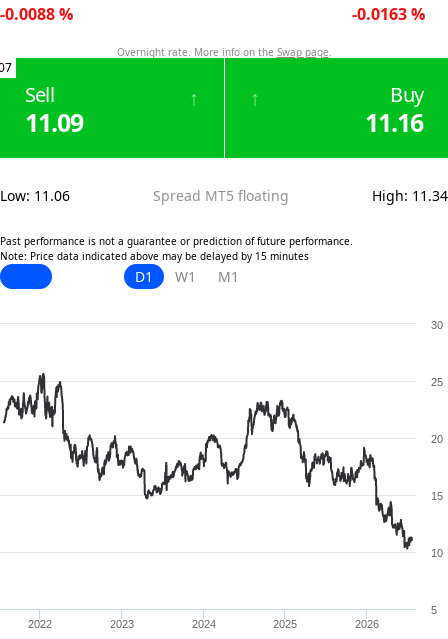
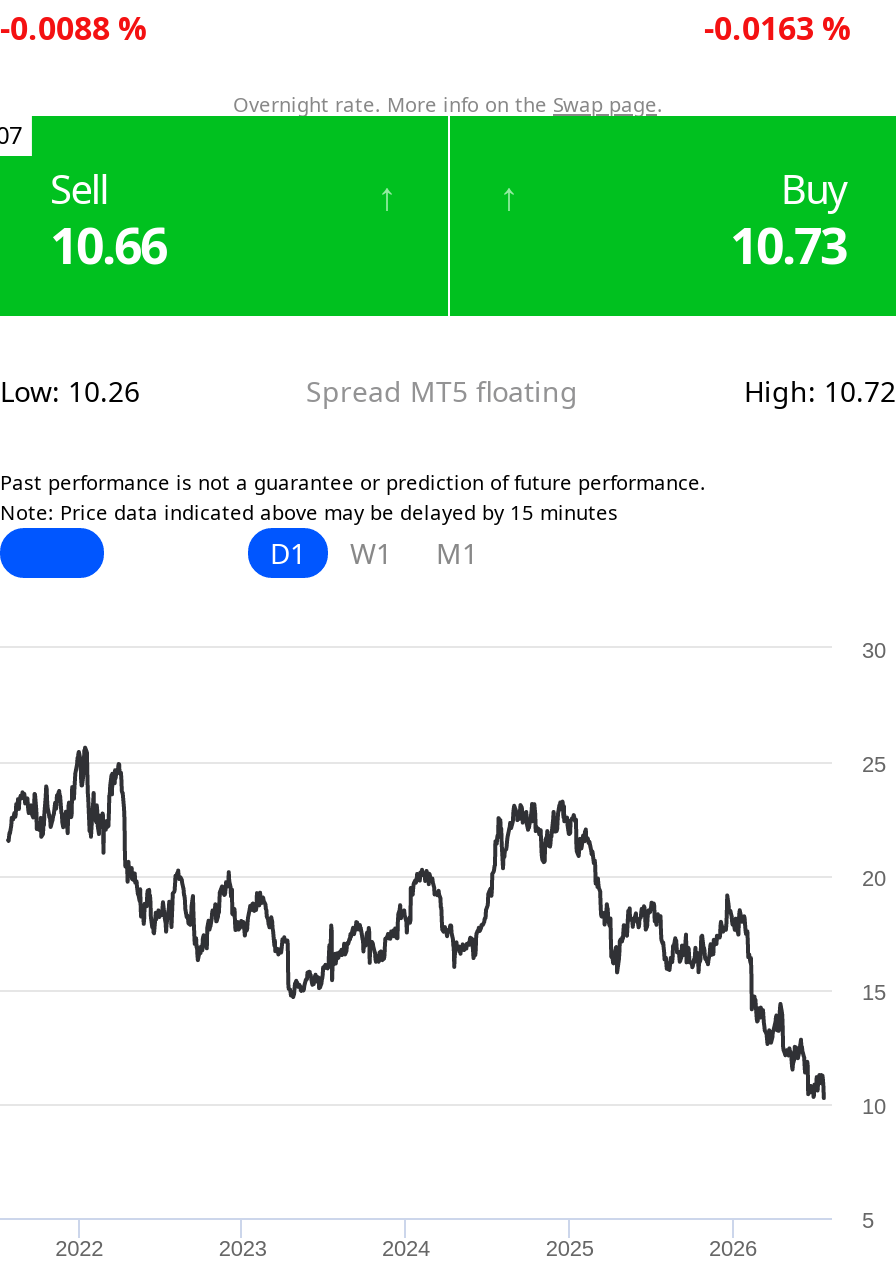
[25,105,83,139] 11.09 -> [50,210,166,278] 10.66
[365,105,423,139] 11.16 -> [730,210,846,278] 10.73
[0,186,70,205] Low: 11.06 -> [0,372,140,410] Low: 10.26
[372,186,448,205] High: 11.34 -> [744,372,896,410] High: 10.72

